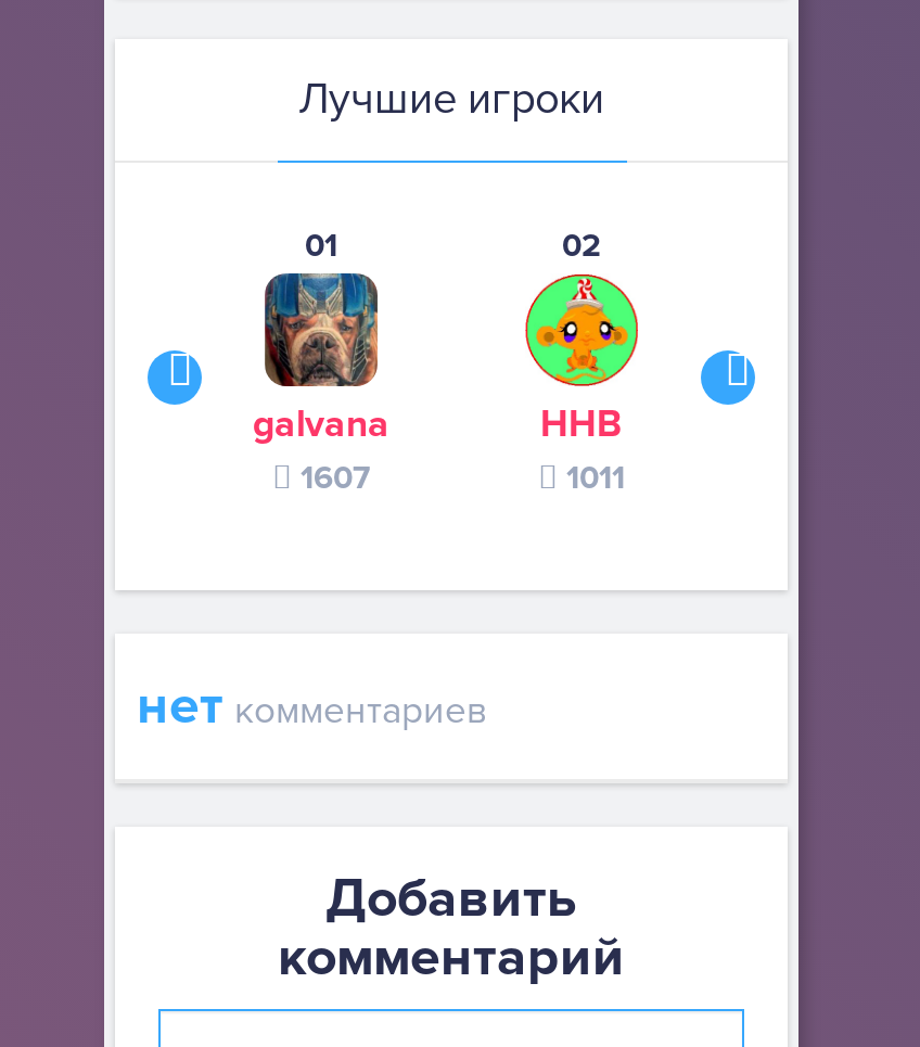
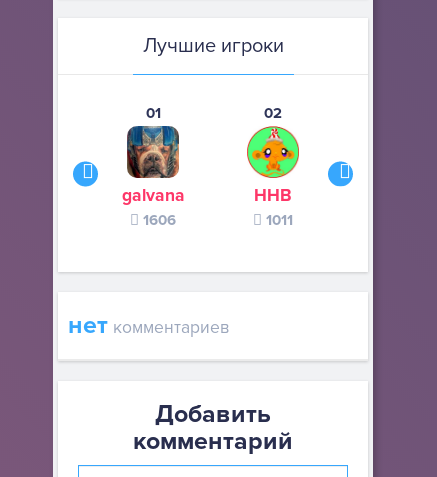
[292,458,370,497] 1607 -> [139,211,176,229] 1606

